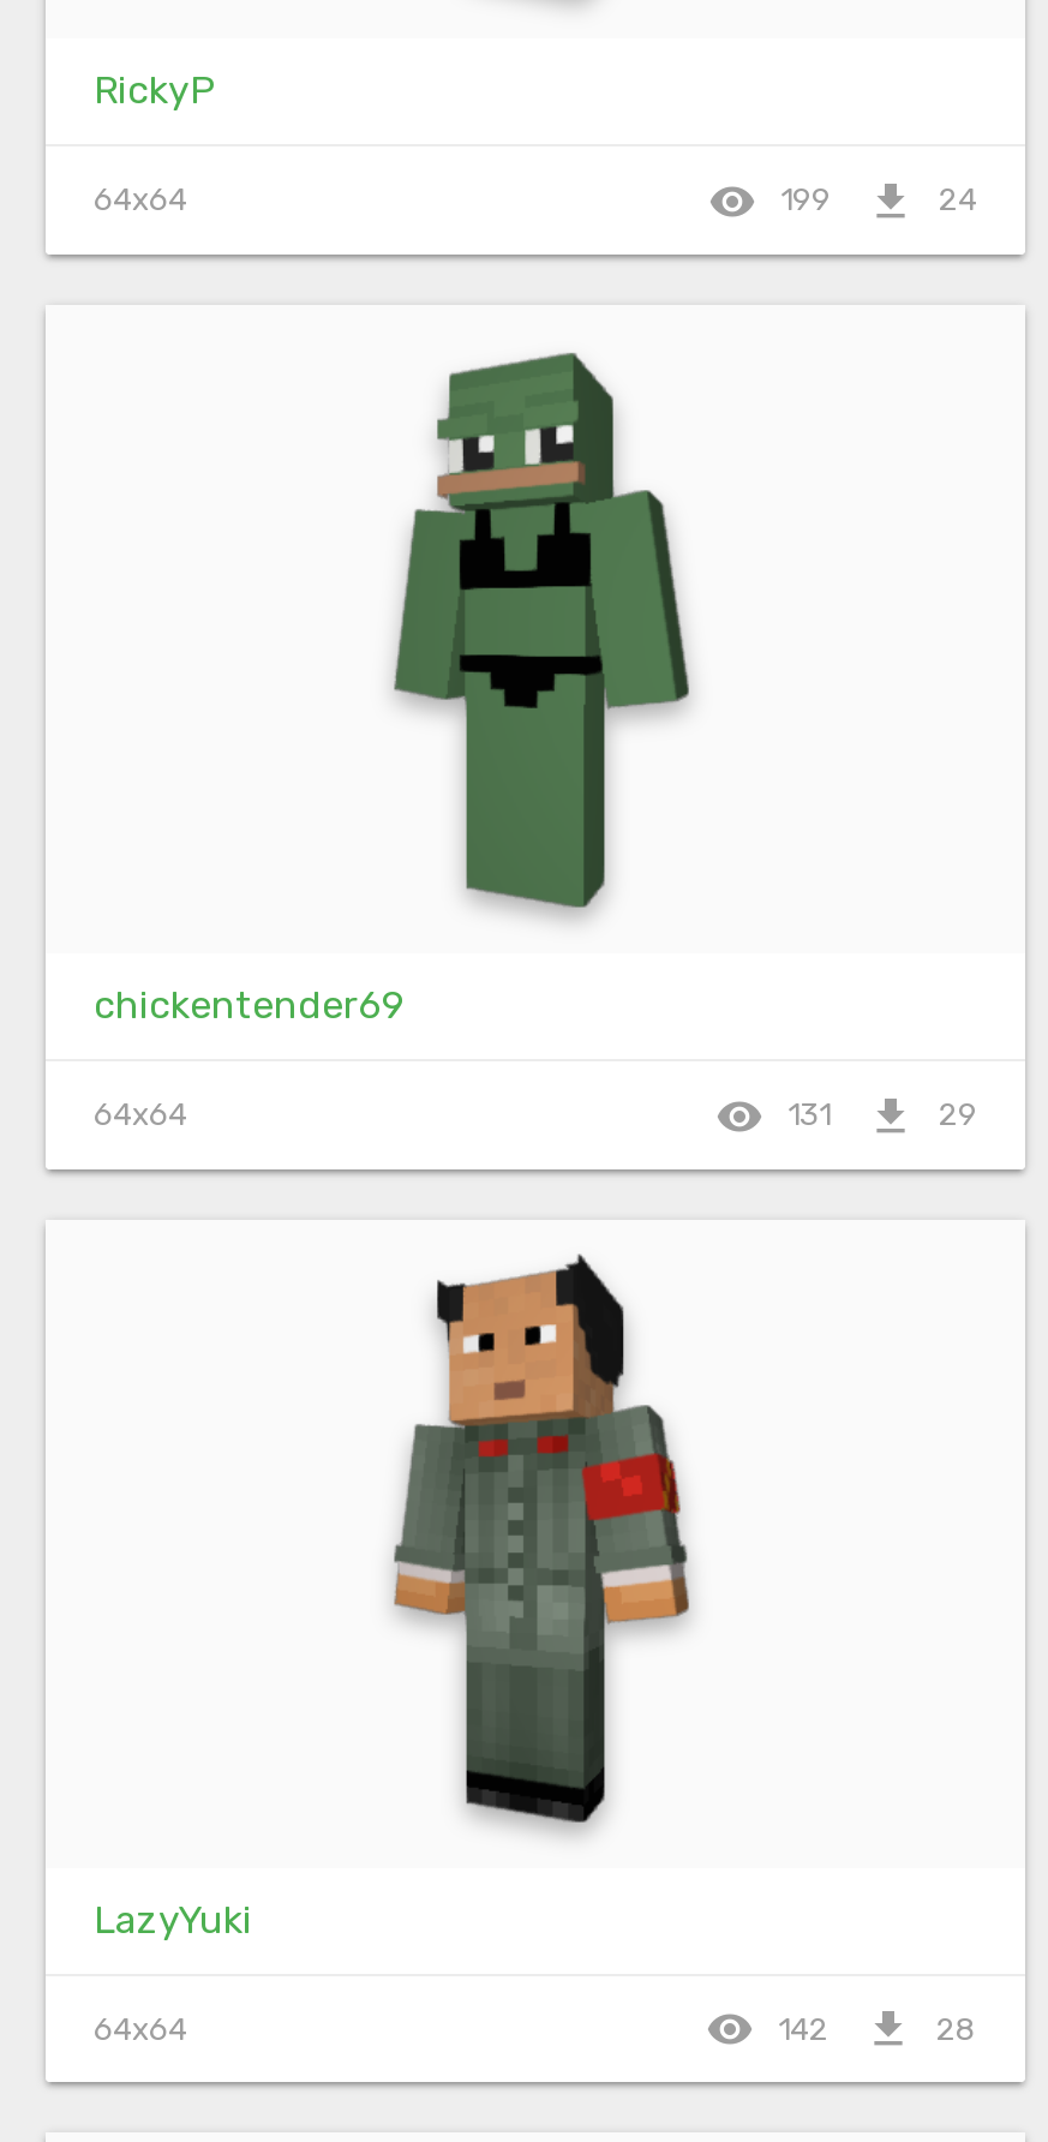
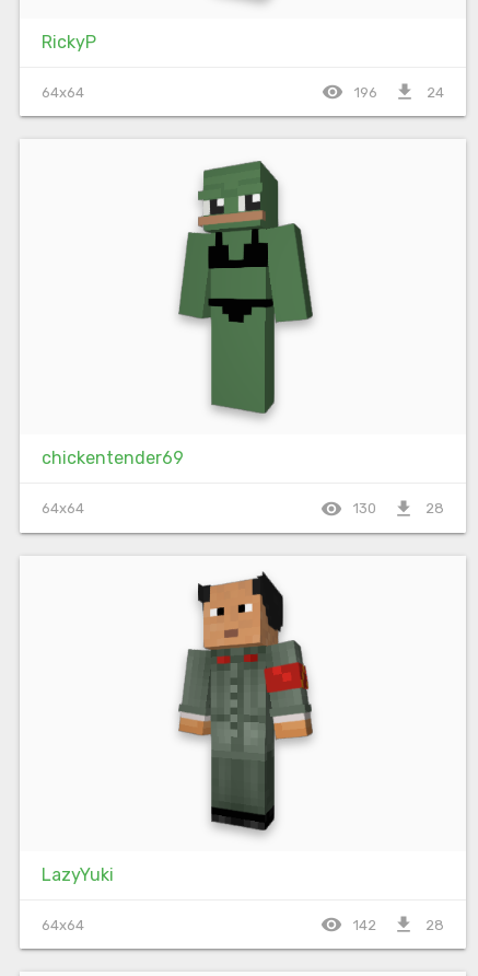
[780,183,831,219] 199 -> [354,83,377,100] 196
[788,1097,831,1133] 131 -> [353,500,376,516] 130
[939,1097,977,1133] 29 -> [425,500,444,516] 28

